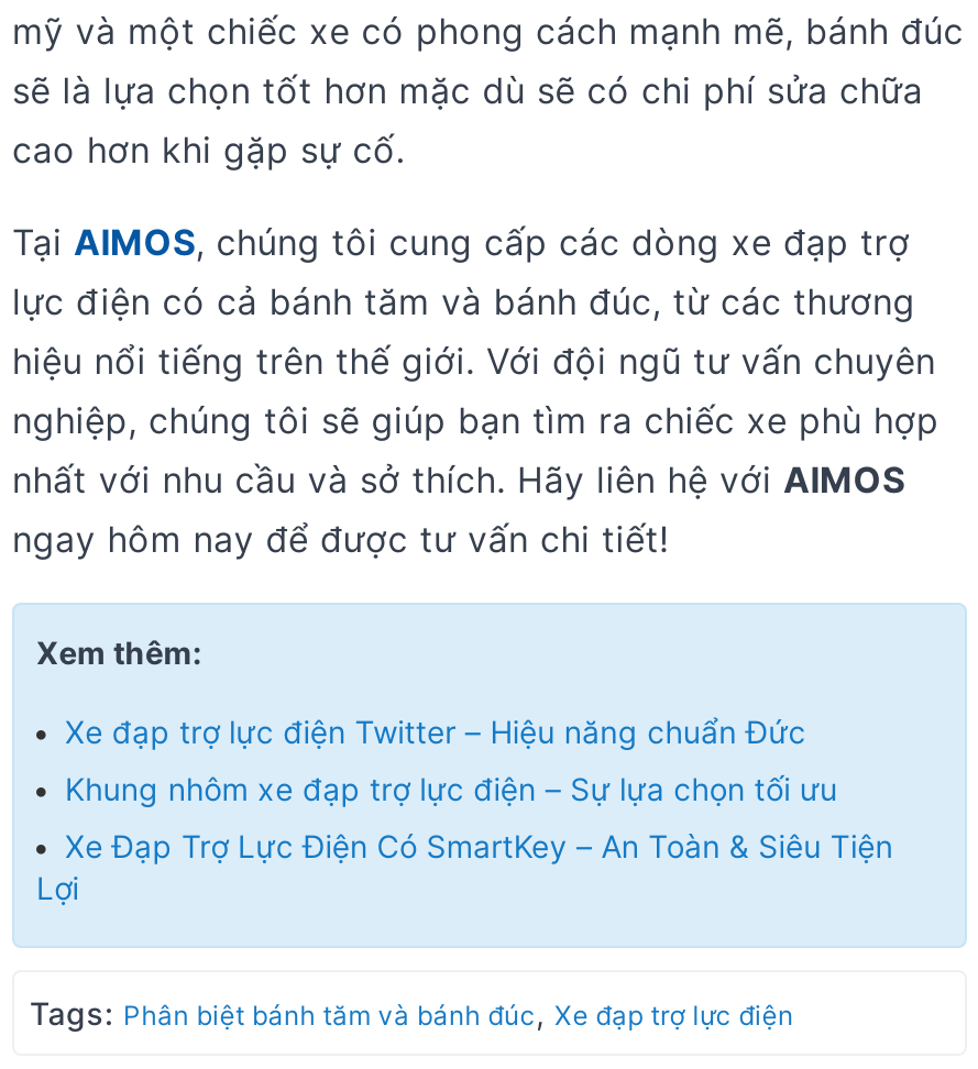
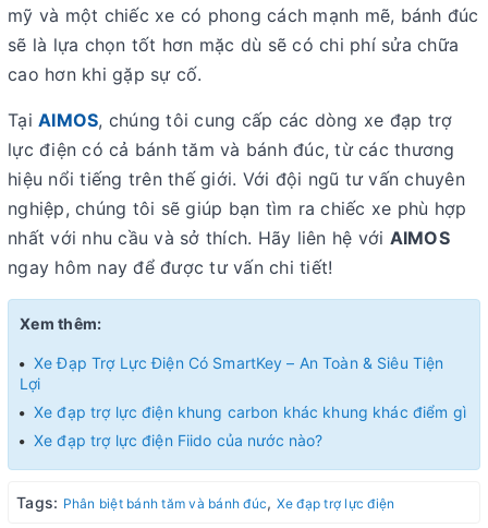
[65,713,837,808] Xe đạp trợ lực điện Twitter – Hiệu năng chuẩn Đức | Khung nhôm xe đạp trợ lực điện – Sự lựa chọn tối ưu -> none
moved [36,827,893,907] -> [20,354,444,393]: Xe Đạp Trợ Lực Điện Có SmartKey – An Toàn & Siêu Tiện | Lợi
none -> [34,403,466,450] Xe đạp trợ lực điện khung carbon khác khung khác điểm gì | Xe đạp trợ lực điện Fiido của nước nào?

